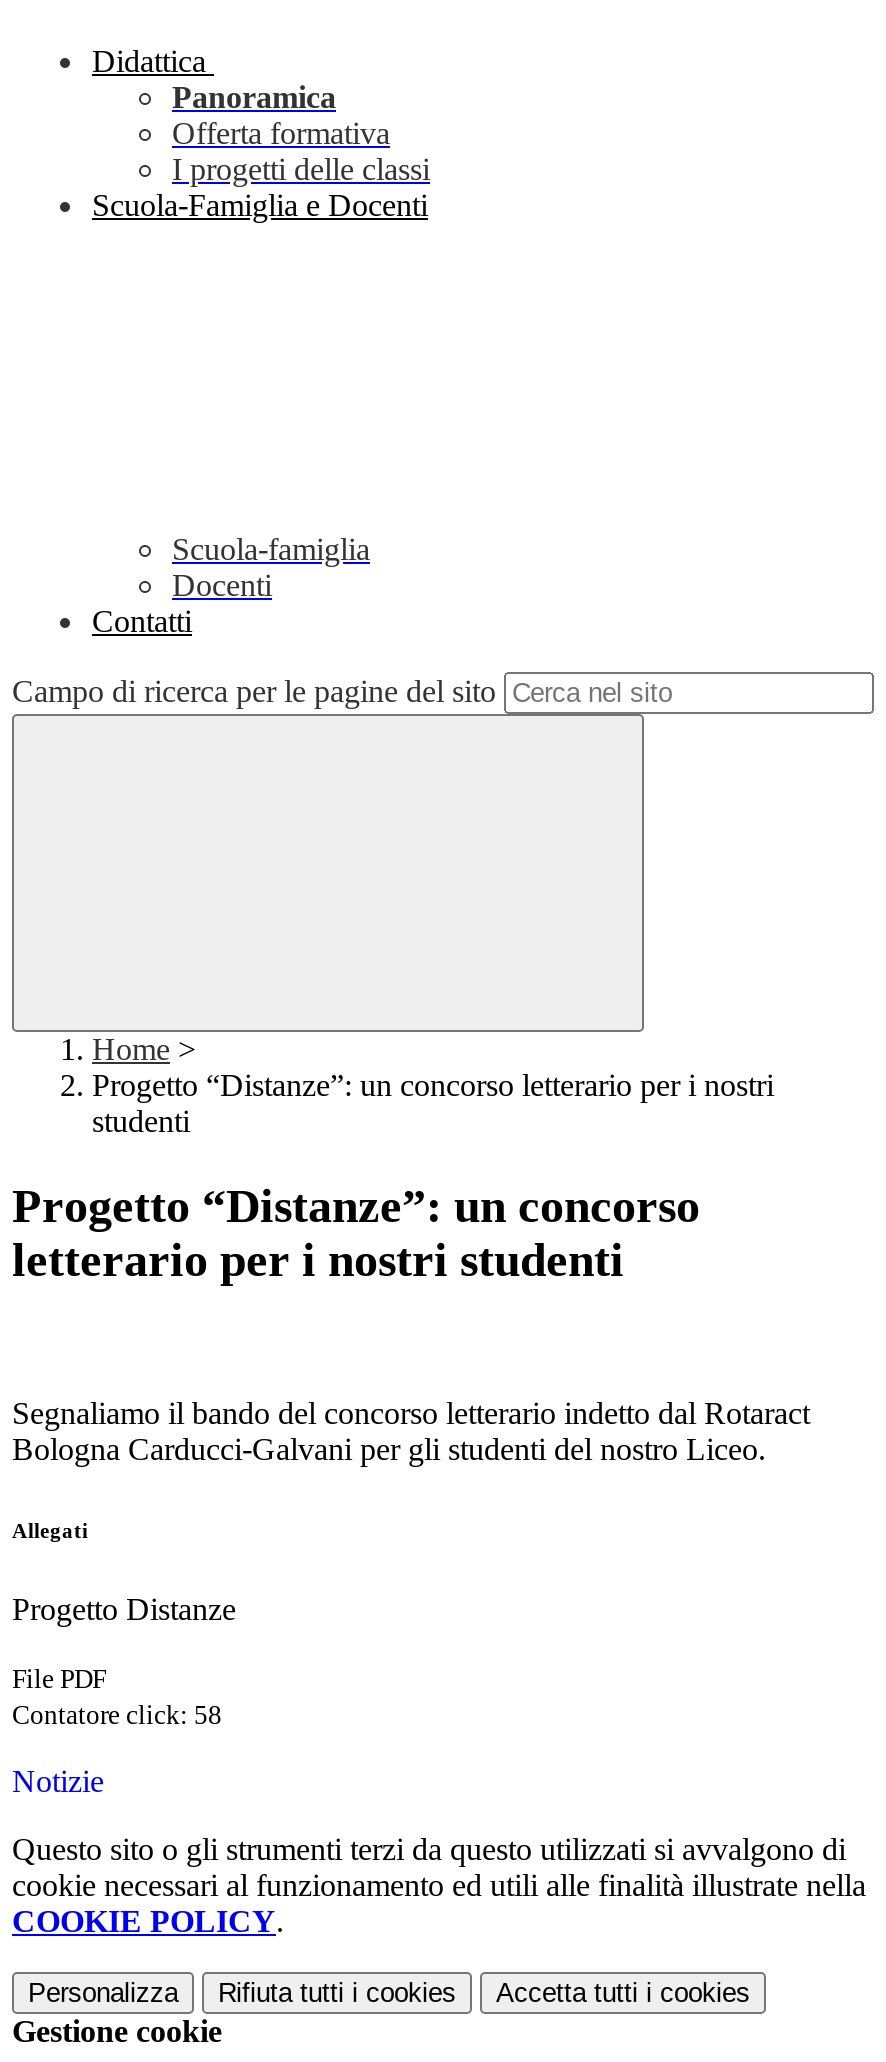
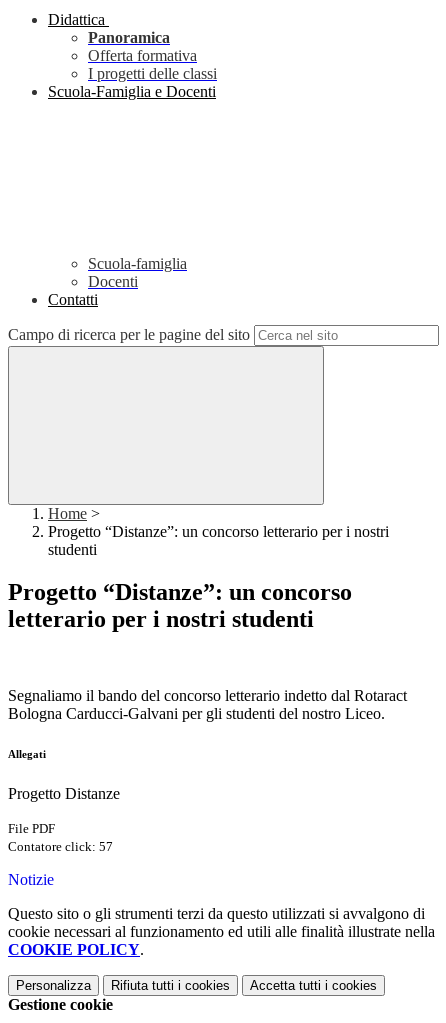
[12,1700,222,1730] Contatore click: 58 -> [8,839,113,854] Contatore click: 57

